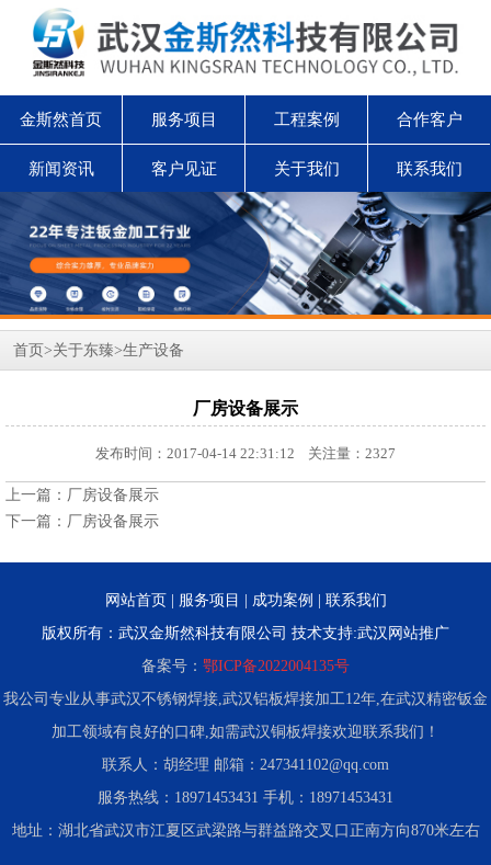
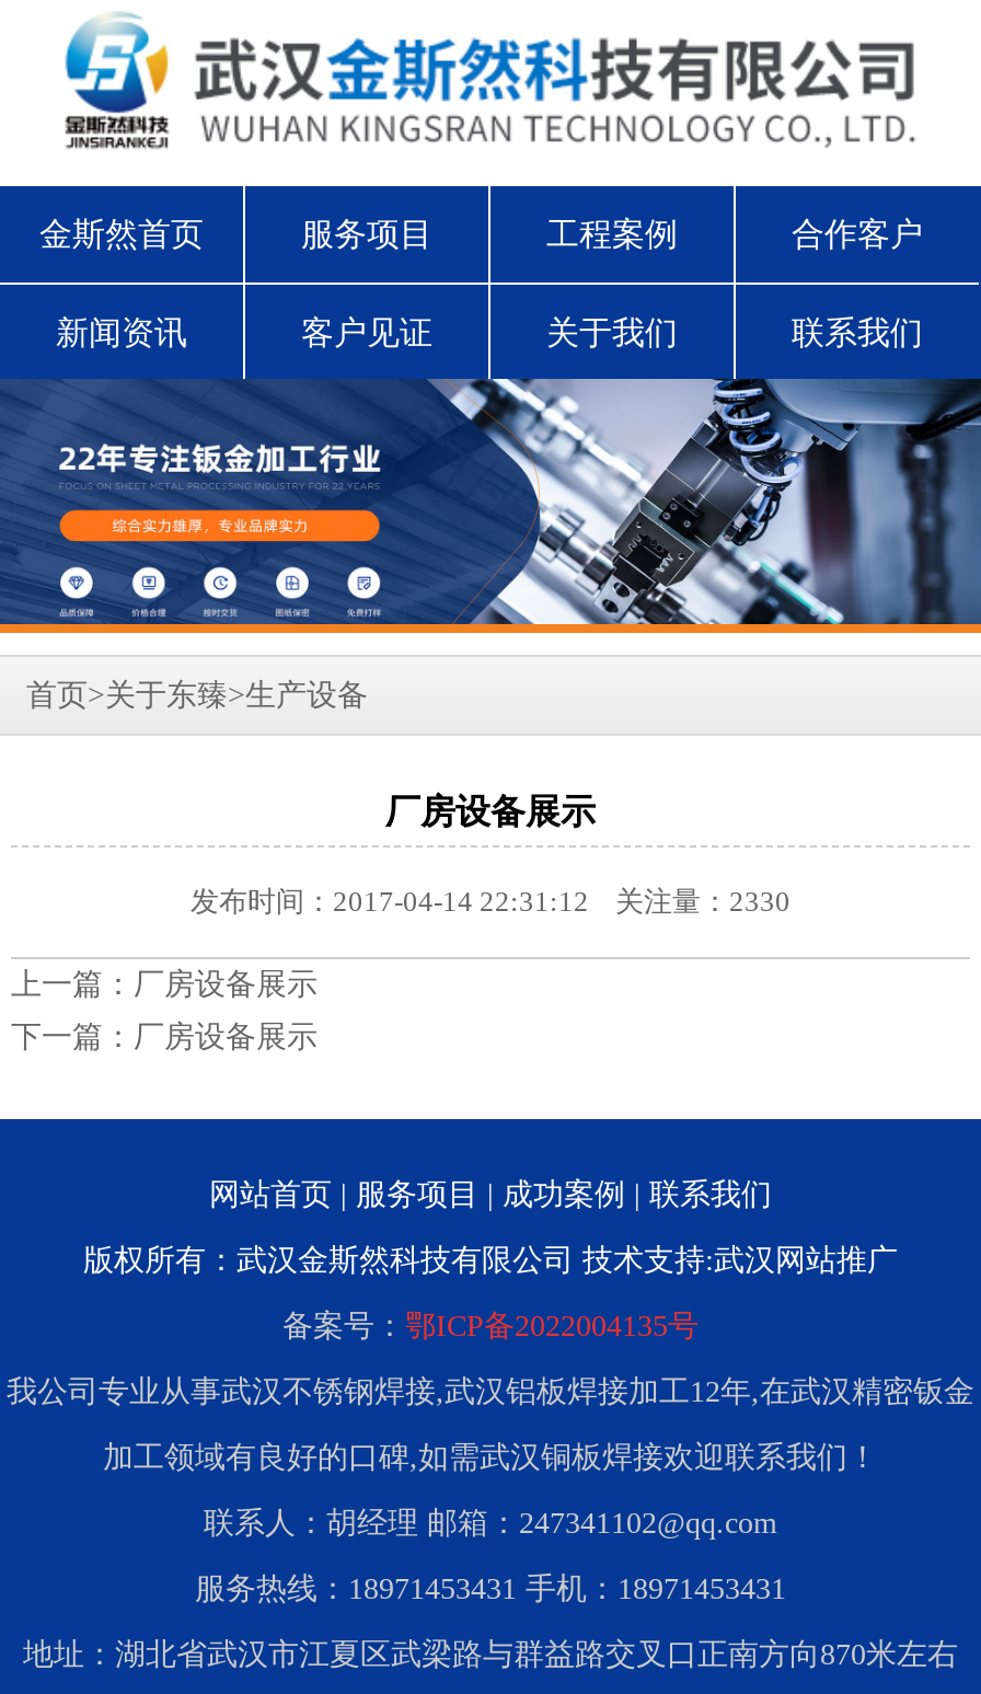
[95,445,396,462] 发布时间：2017-04-14 22:31:12 关注量：2327 -> [191,885,790,918] 发布时间：2017-04-14 22:31:12 关注量：2330

